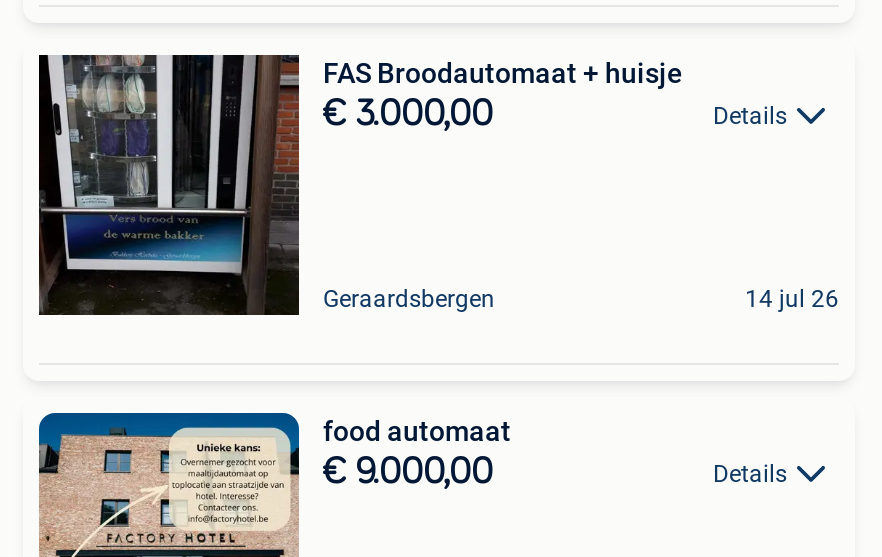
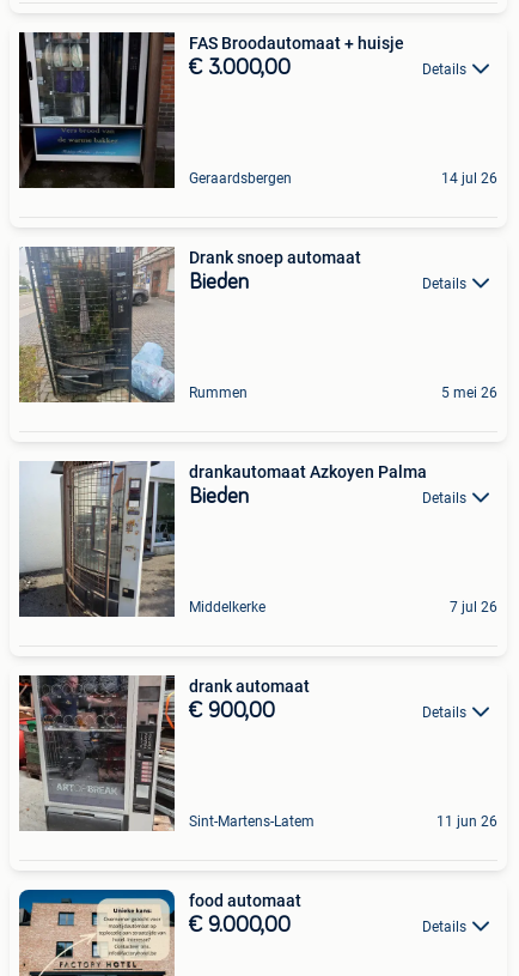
none -> [18,460,466,618] [image] | drankautomaat Azkoyen Palma | Bieden | Details
none -> [19,245,466,404] [image] | Drank snoep automaat | Bieden | Details
none -> [19,674,466,831] [image] | drank automaat | € 900,00 | Details
none -> [189,384,497,401] Rummen | 5 mei 26
none -> [189,599,497,616] Middelkerke | 7 jul 26
none -> [189,813,497,830] Sint-Martens-Latem | 11 jun 26

